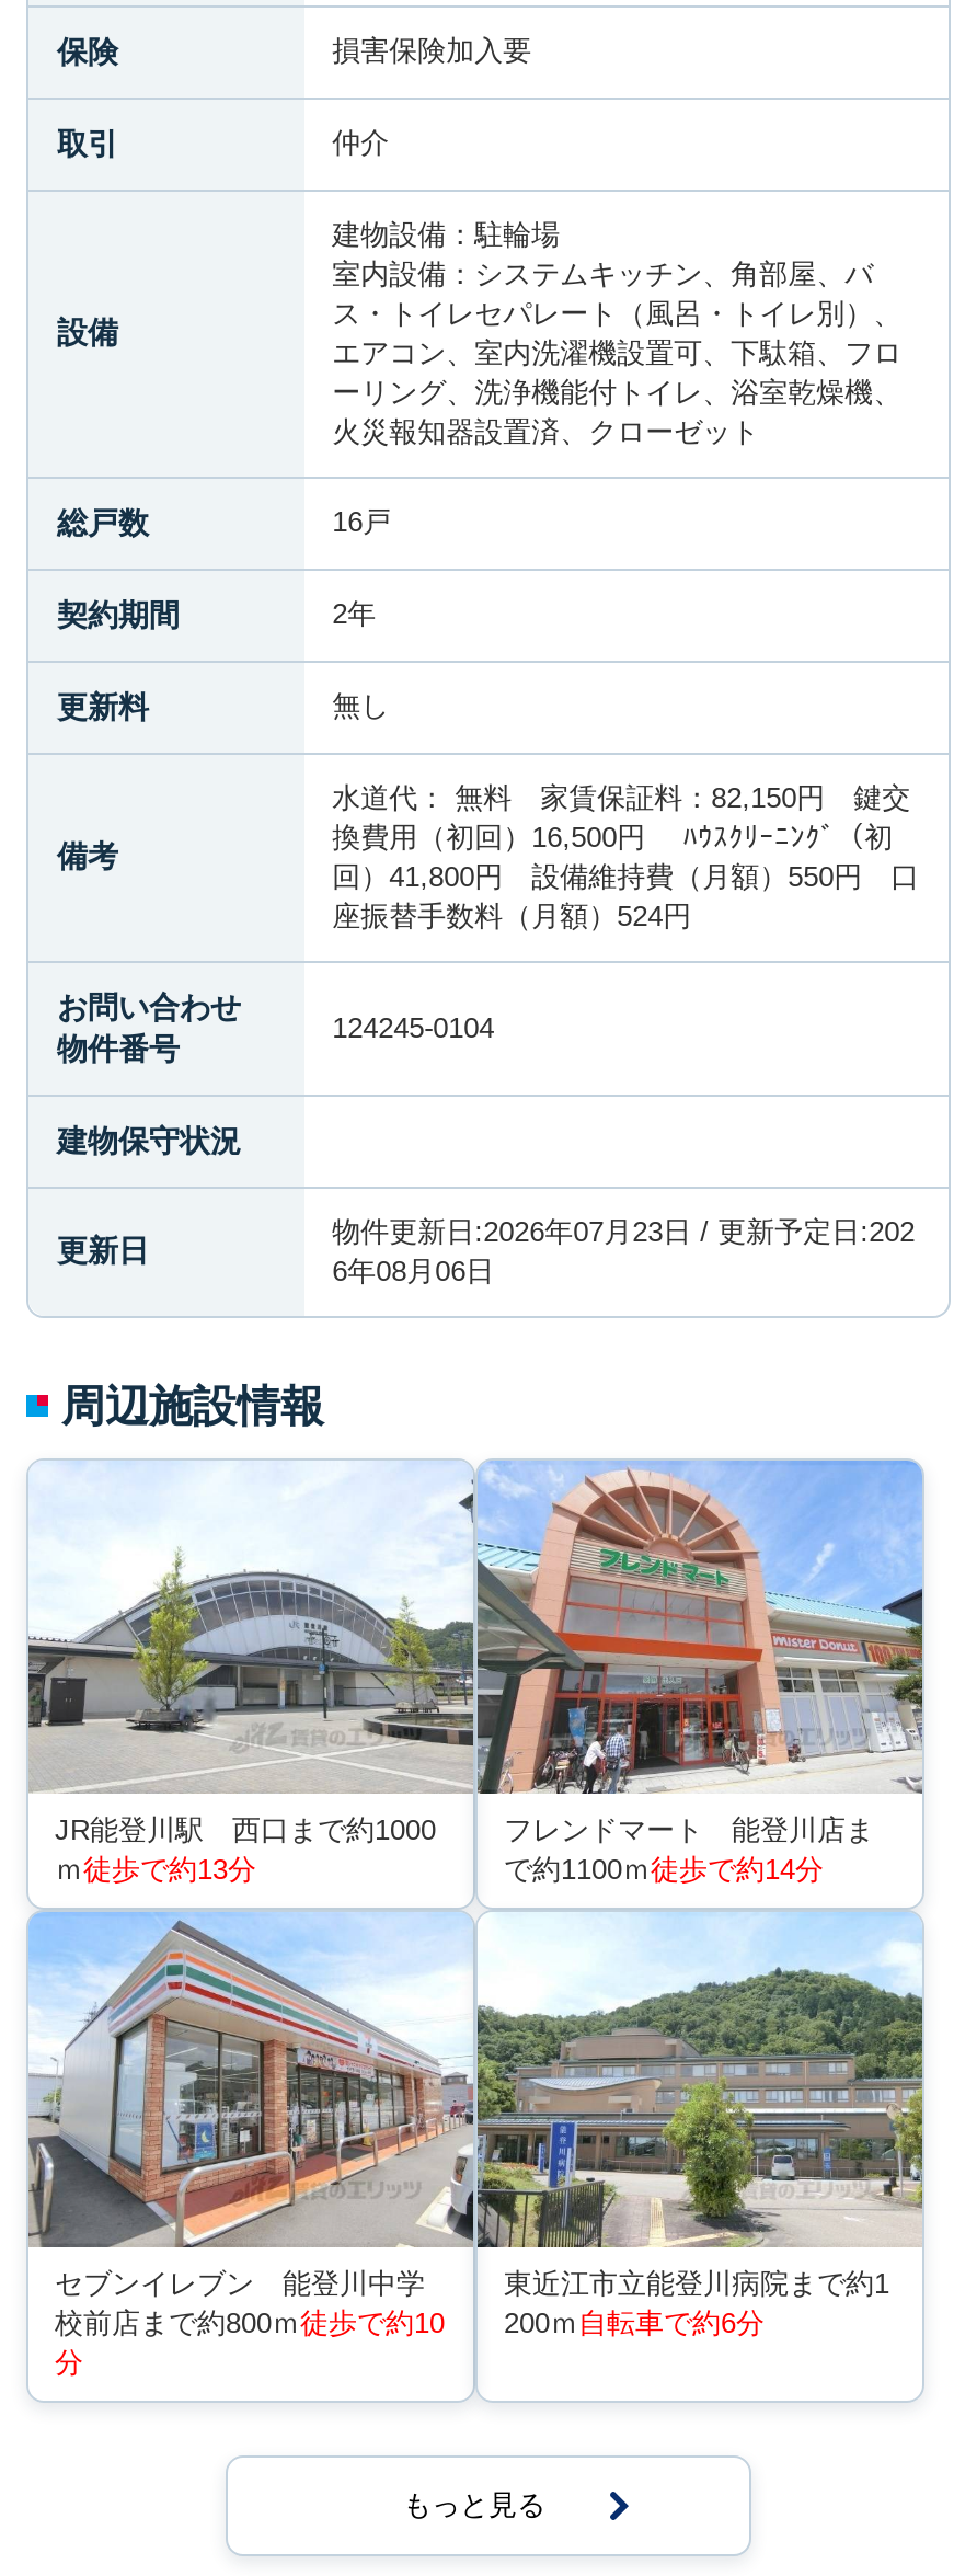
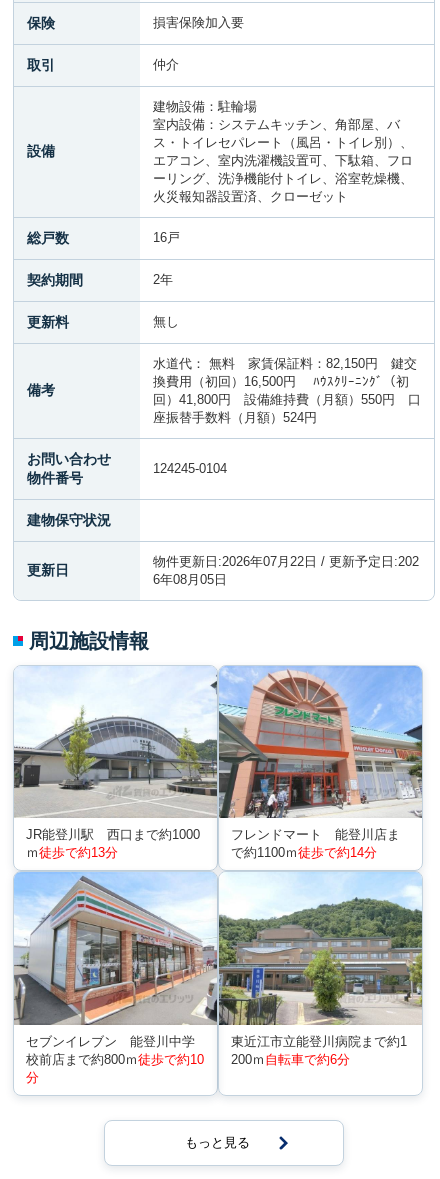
[332,1215,915,1248] 物件更新日:2026年07月23日 / 更新予定日:202 -> [153,554,419,569] 物件更新日:2026年07月22日 / 更新予定日:202
[332,1255,494,1287] 6年08月06日 -> [153,572,227,587] 6年08月05日

